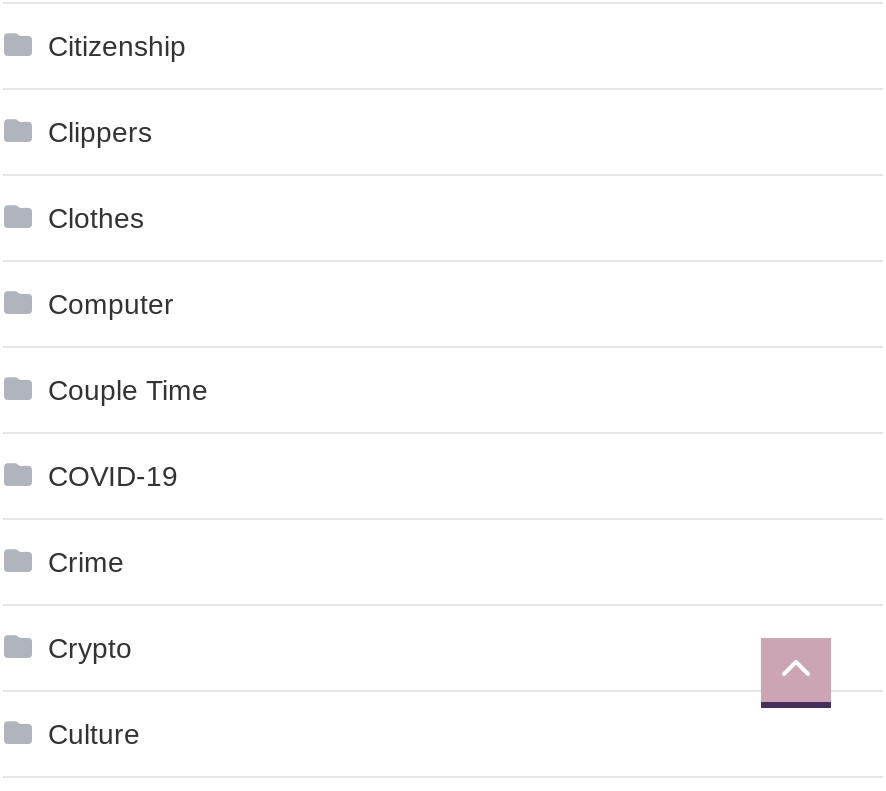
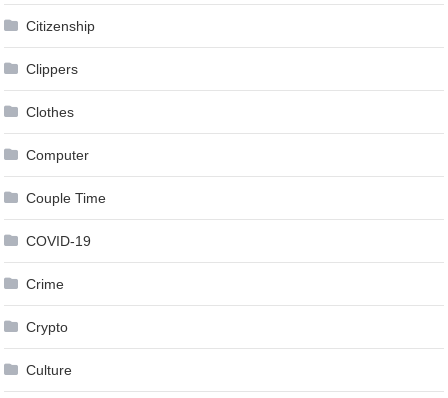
[757,636,835,712] [image] -> none

